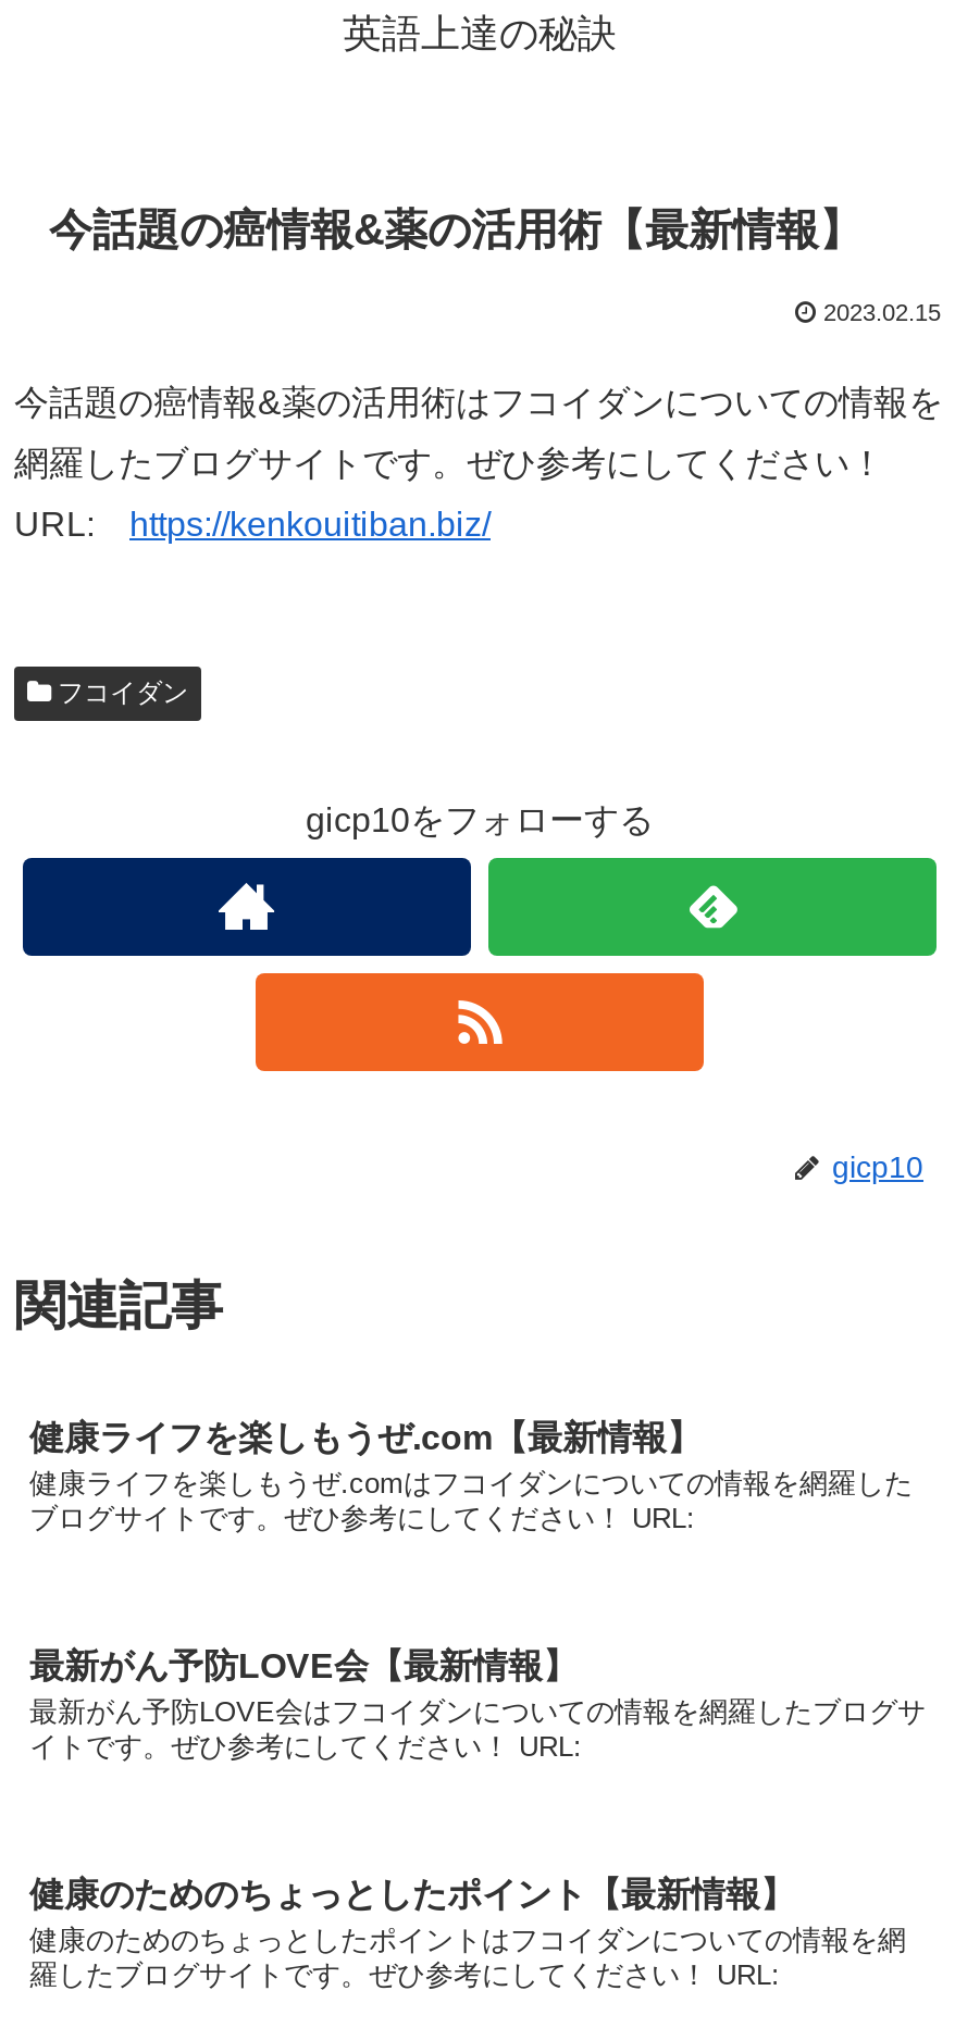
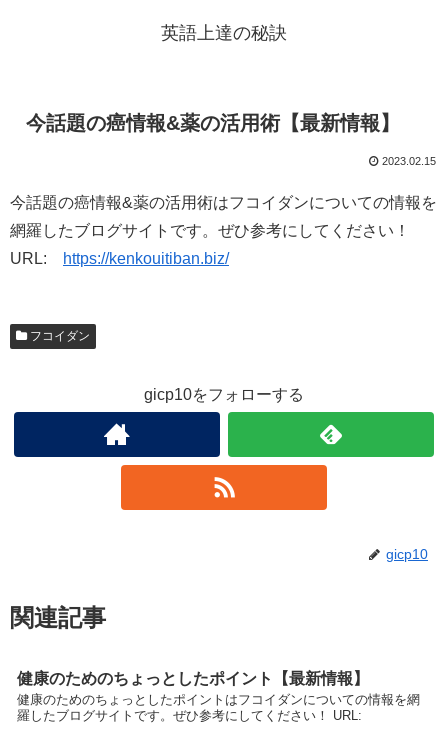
[29,1418,913,1533] 健康ライフを楽しもうぜ.com【最新情報】 | 健康ライフを楽しもうぜ.comはフコイダンについての情報を網羅した | ブログサイトです。ぜひ参考にしてください！ URL: -> none
[29,1647,926,1762] 最新がん予防LOVE会【最新情報】 | 最新がん予防LOVE会はフコイダンについての情報を網羅したブログサ | イトです。ぜひ参考にしてください！ URL: -> none

